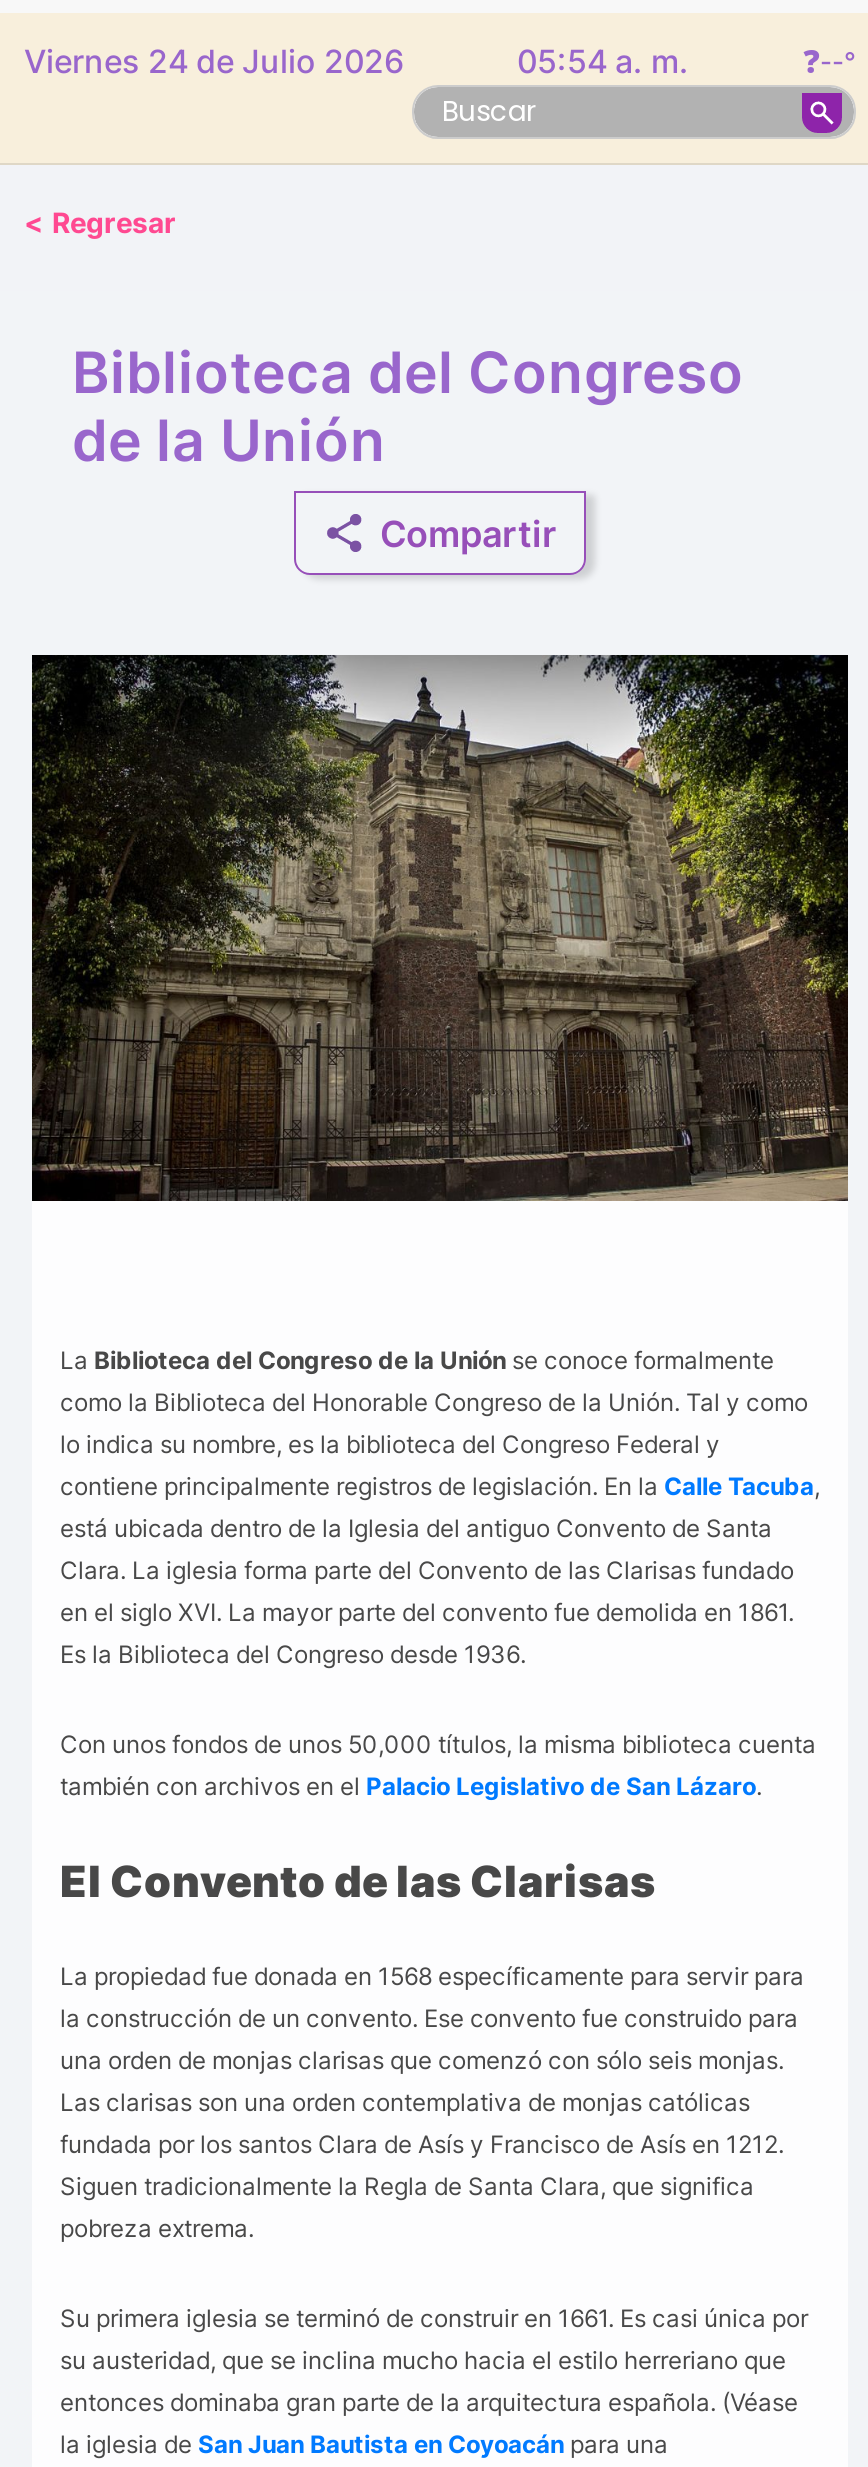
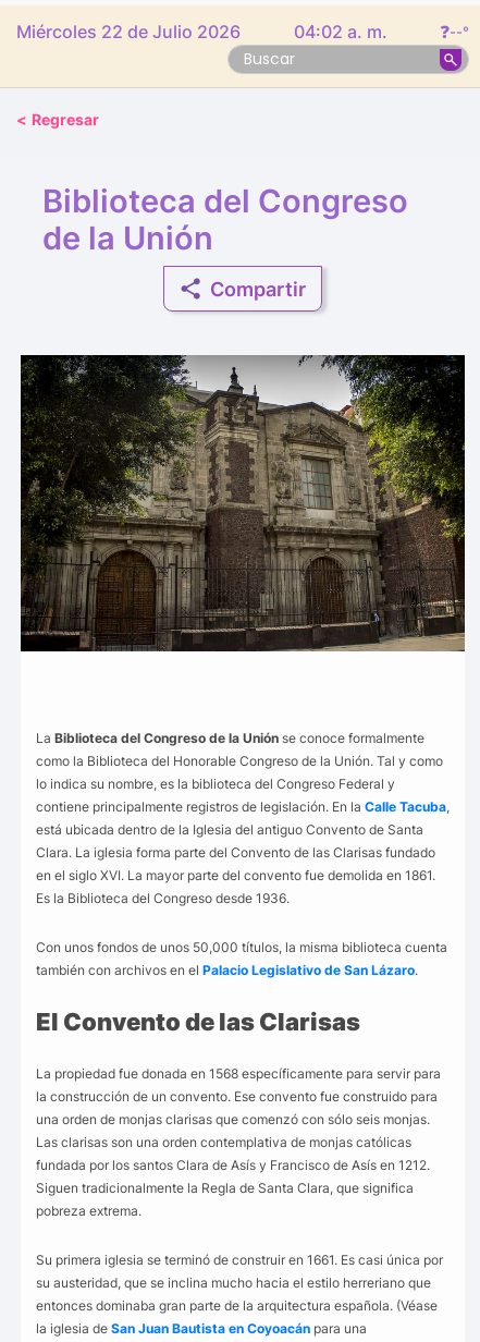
[24,41,404,81] Viernes 24 de Julio 2026 -> [16,21,241,42] Miércoles 22 de Julio 2026
[517,41,689,81] 05:54 a. m. -> [293,21,387,42] 04:02 a. m.

